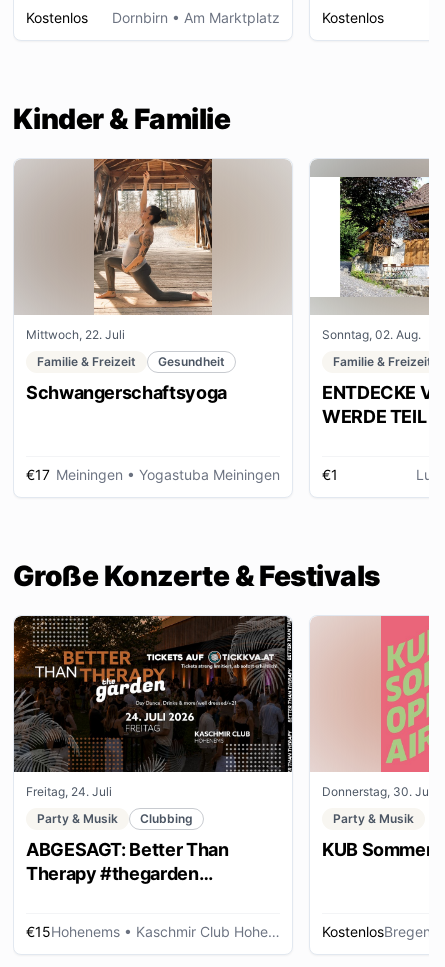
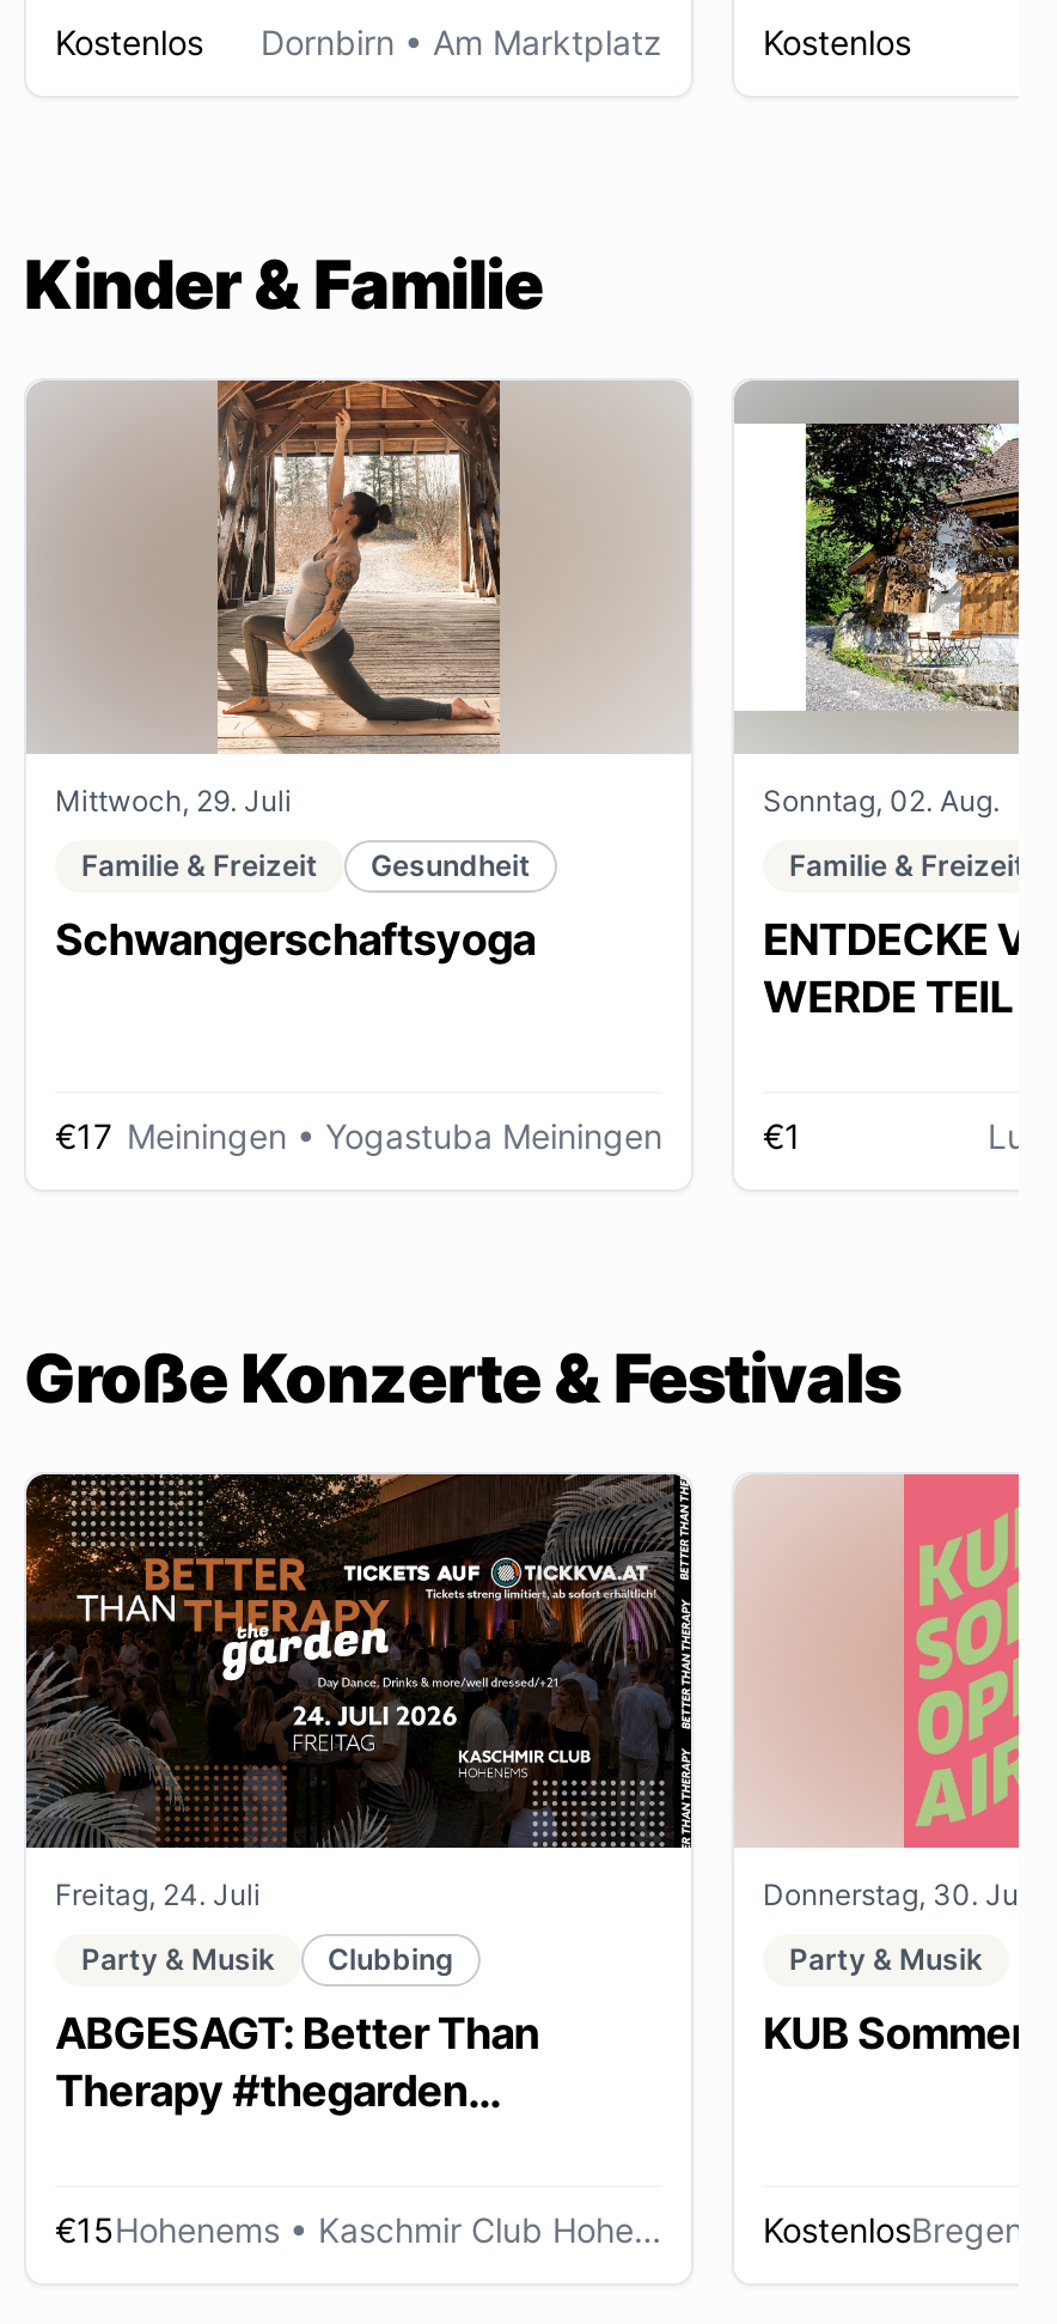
[26,327,125,342] Mittwoch, 22. Juli -> [55,784,292,820] Mittwoch, 29. Juli

